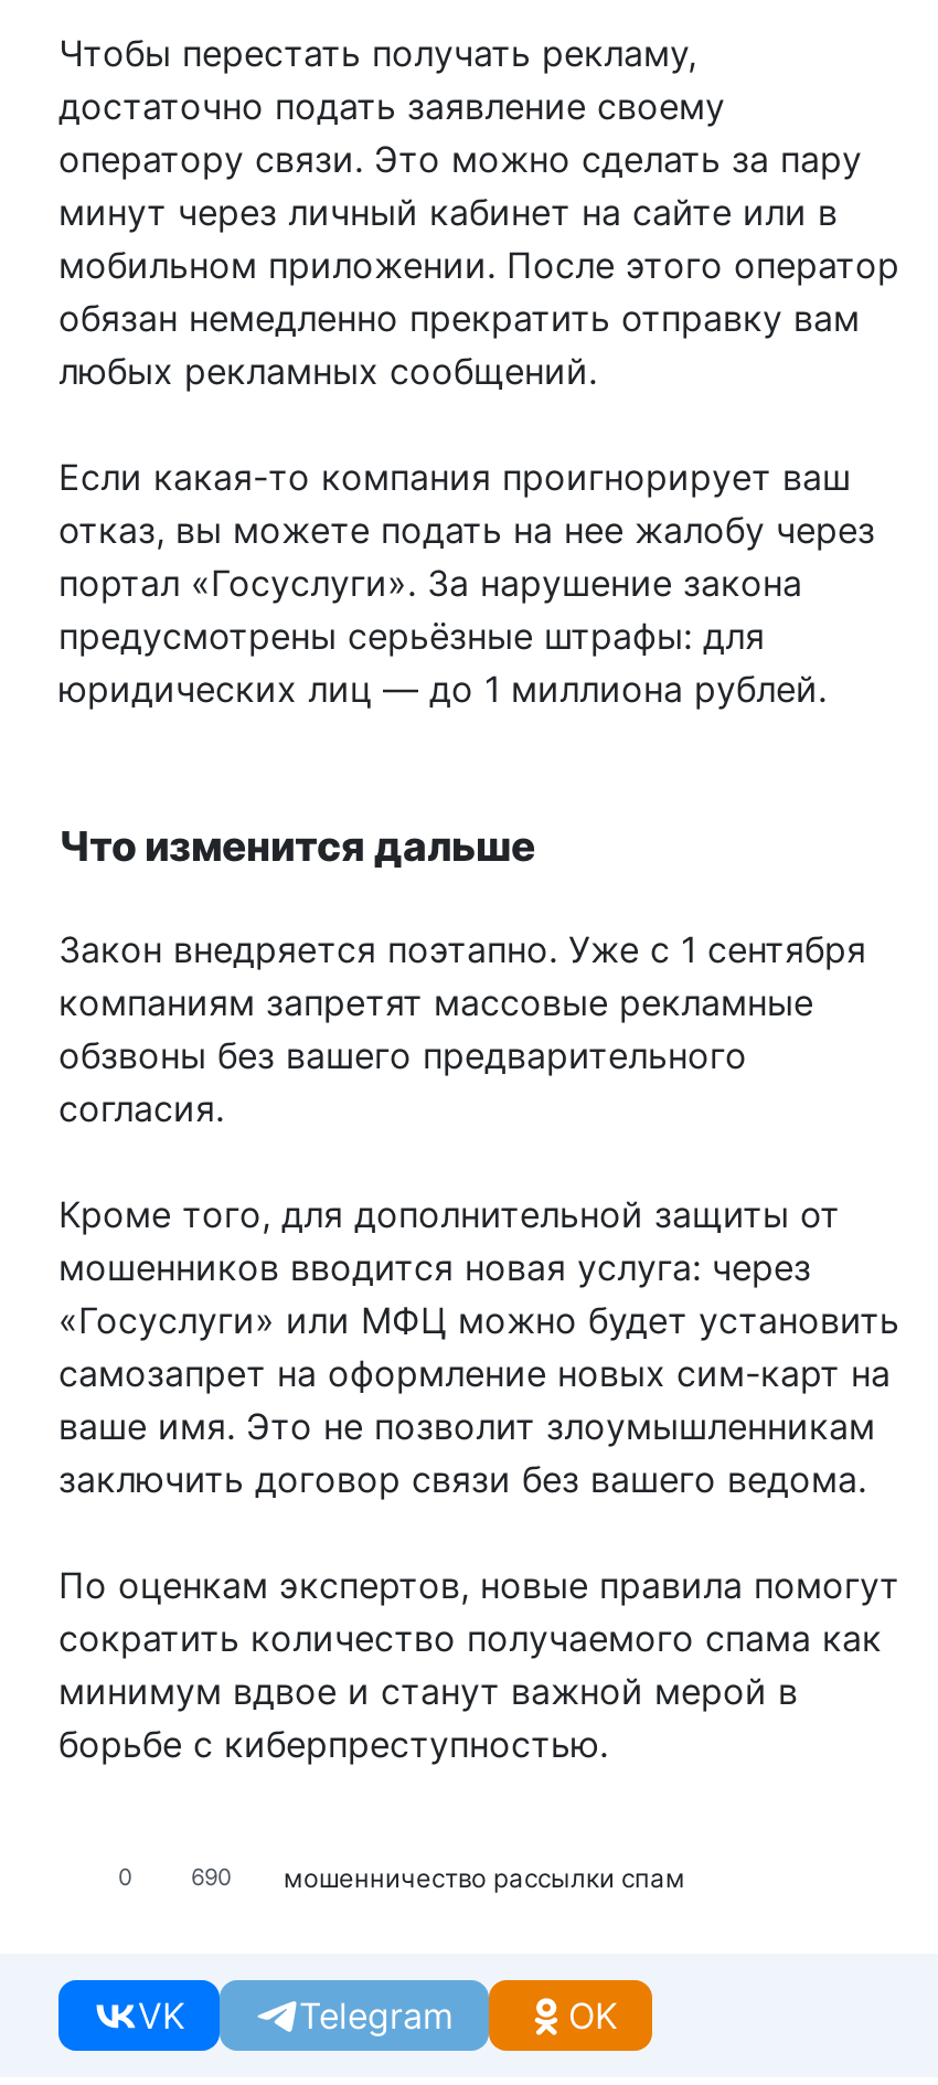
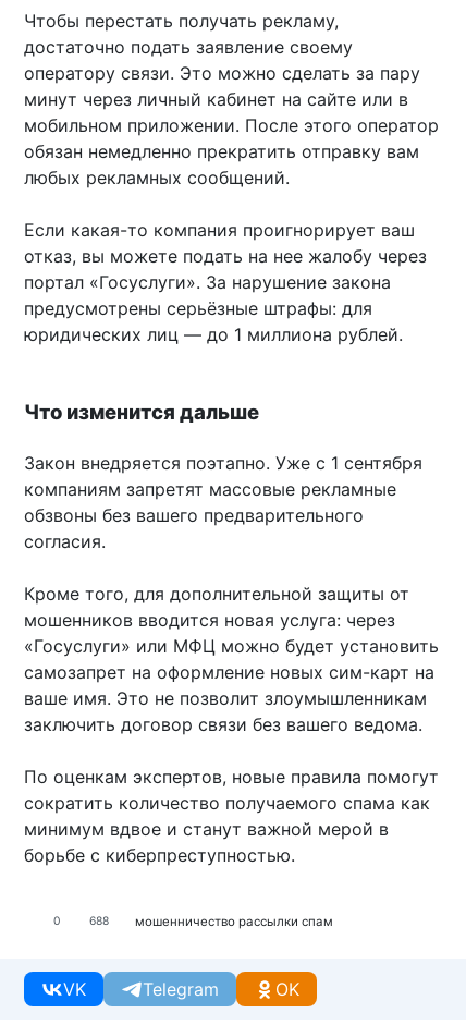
[191,1862,685,1893] 690 мошенничество рассылки спам -> [89,914,333,929] 688 мошенничество рассылки спам

